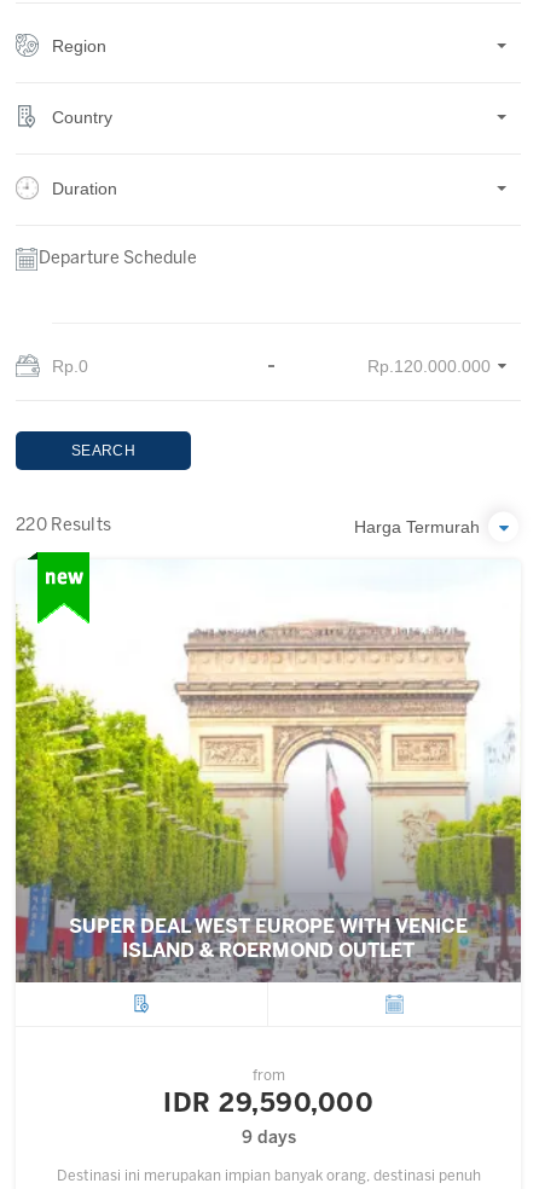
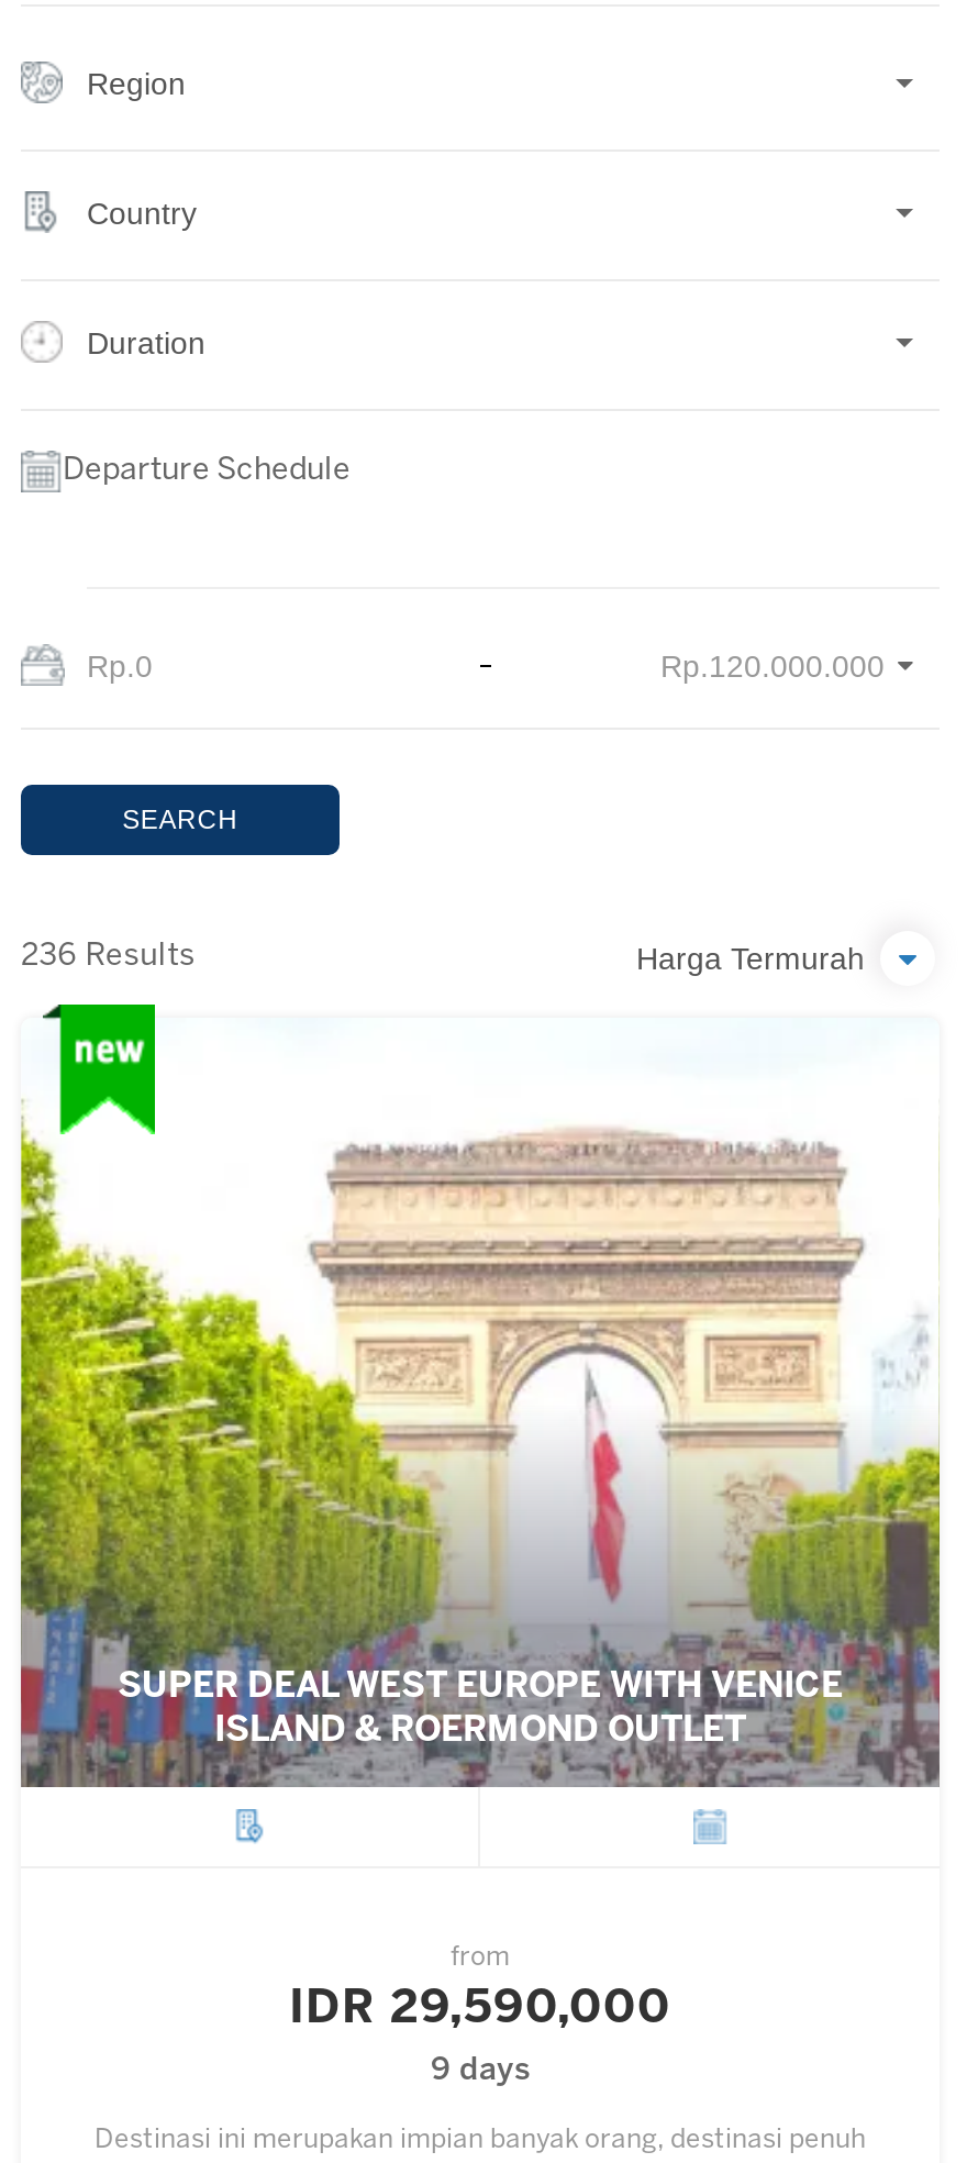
[16,518,112,534] 220 Results -> [21,943,195,972] 236 Results

